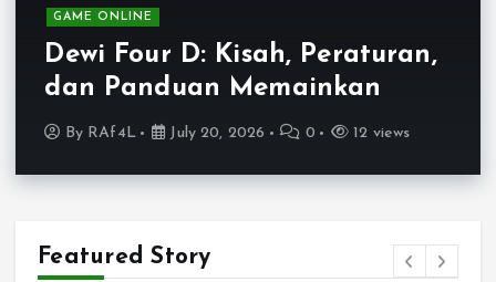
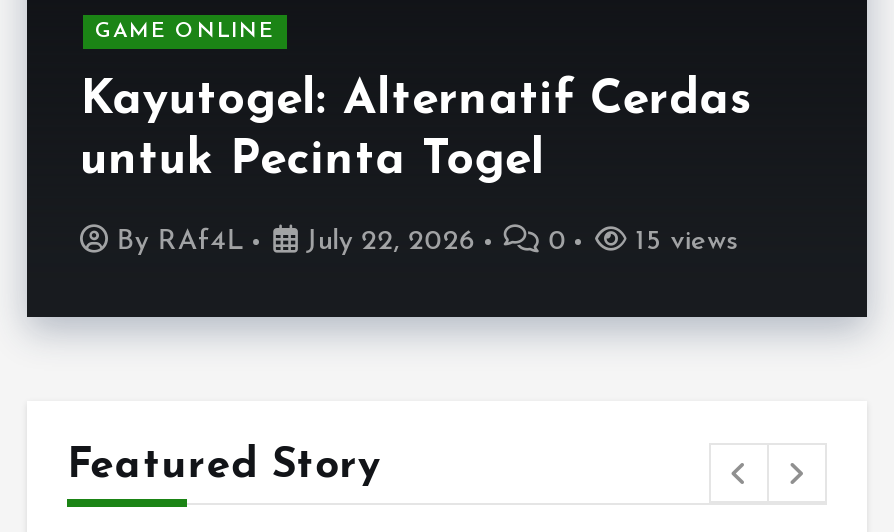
[45,42,437,101] Dewi Four D: Kisah, Peraturan, | dan Panduan Memainkan -> [80,76,750,184] Kayutogel: Alternatif Cerdas | untuk Pecinta Togel
[60,125,265,141] By RAf4L July 20, 2026 -> [108,226,475,256] By RAf4L July 22, 2026
[349,125,410,141] 12 views -> [627,226,738,256] 15 views

